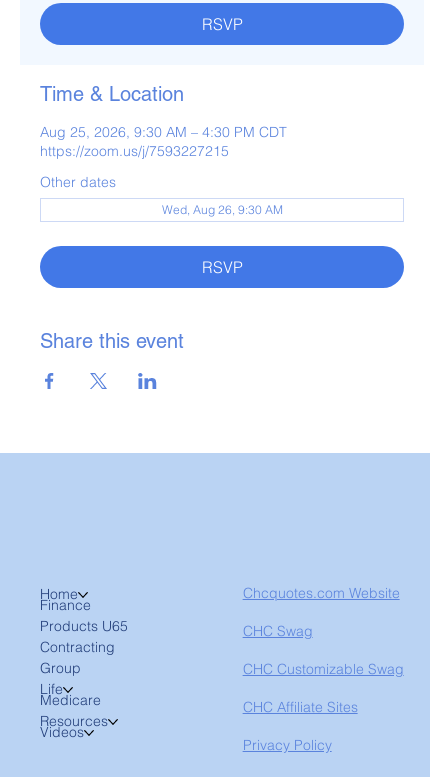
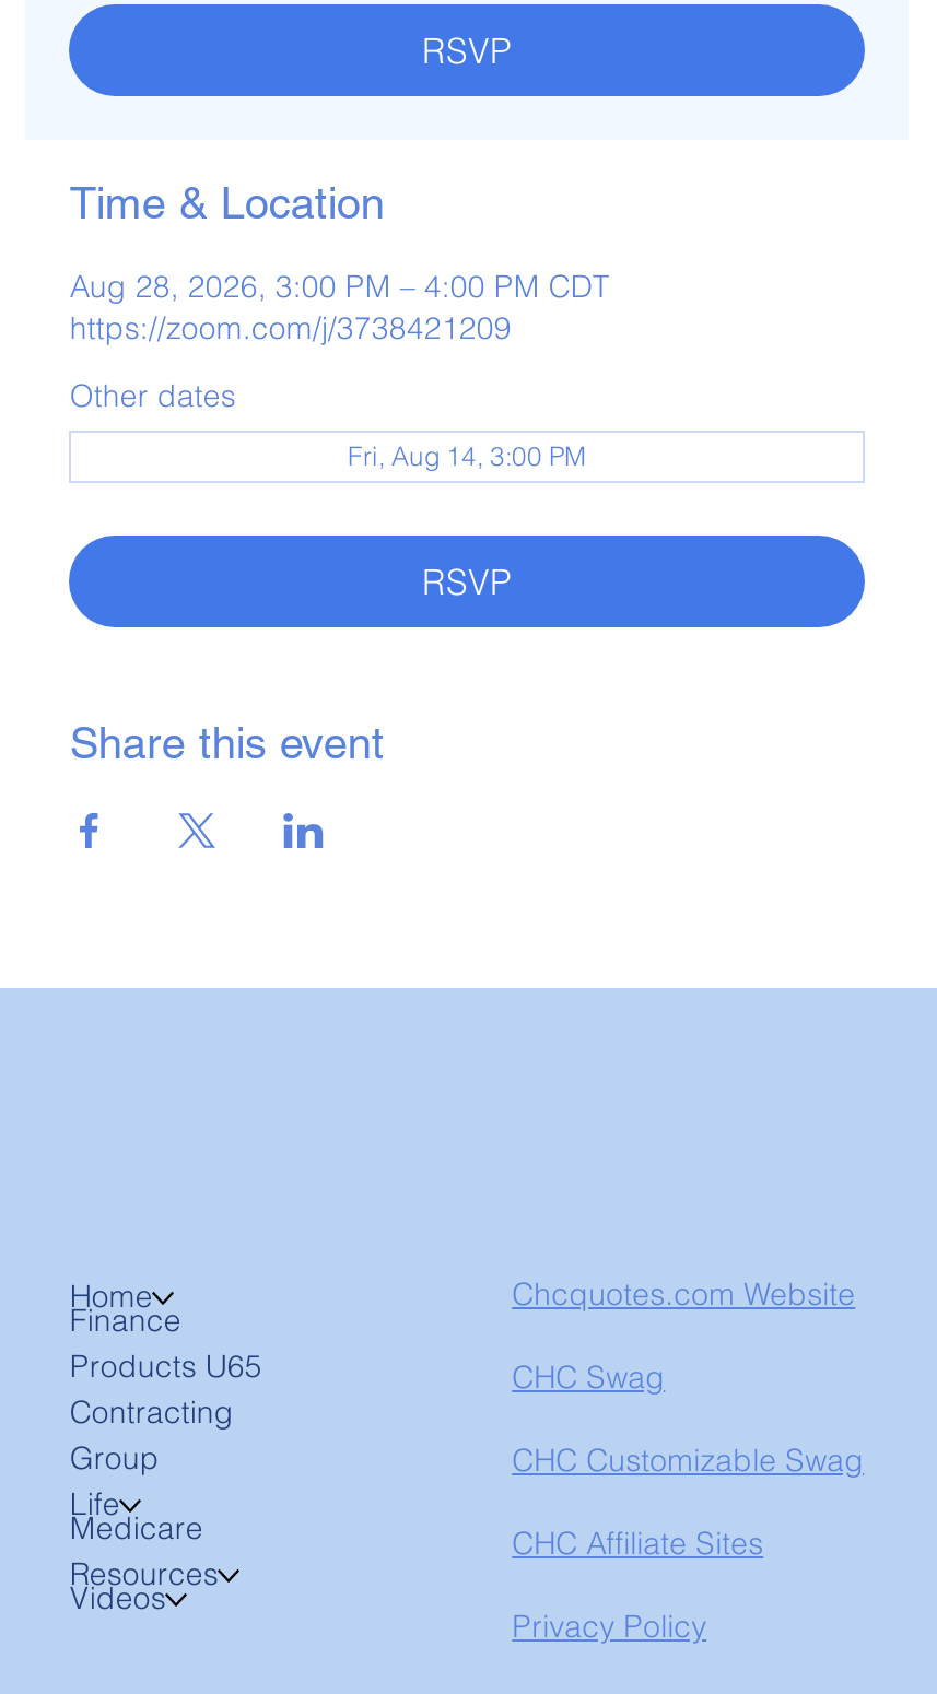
[40,123,287,160] Aug 25, 2026, 9:30 AM – 4:30 PM CDT | https://zoom.us/j/7593227215 -> [70,267,610,348] Aug 28, 2026, 3:00 PM – 4:00 PM CDT | https://zoom.com/j/3738421209
[161,202,282,217] Wed, Aug 26, 9:30 AM -> [348,439,586,472] Fri, Aug 14, 3:00 PM

